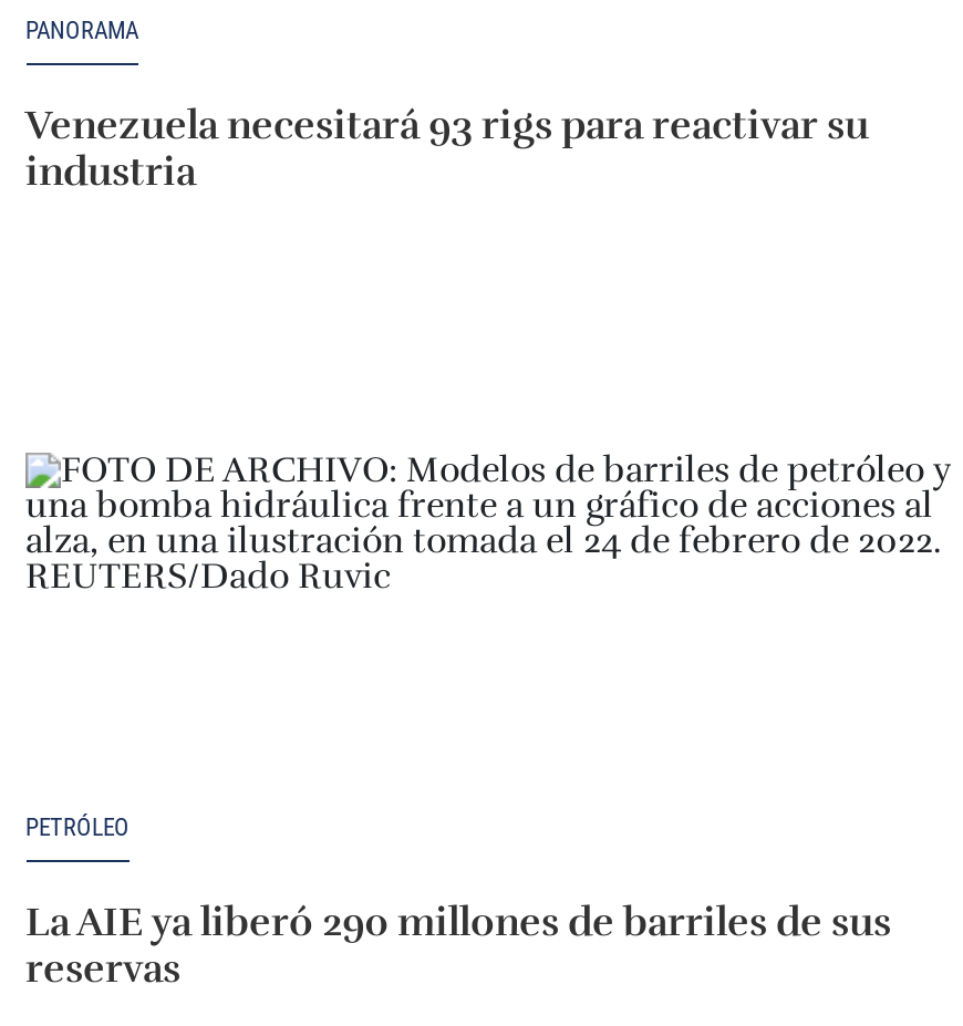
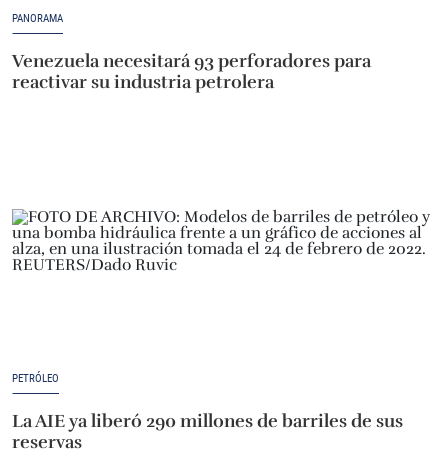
[25,101,869,196] Venezuela necesitará 93 rigs para reactivar su | industria -> [12,50,371,93] Venezuela necesitará 93 perforadores para | reactivar su industria petrolera

